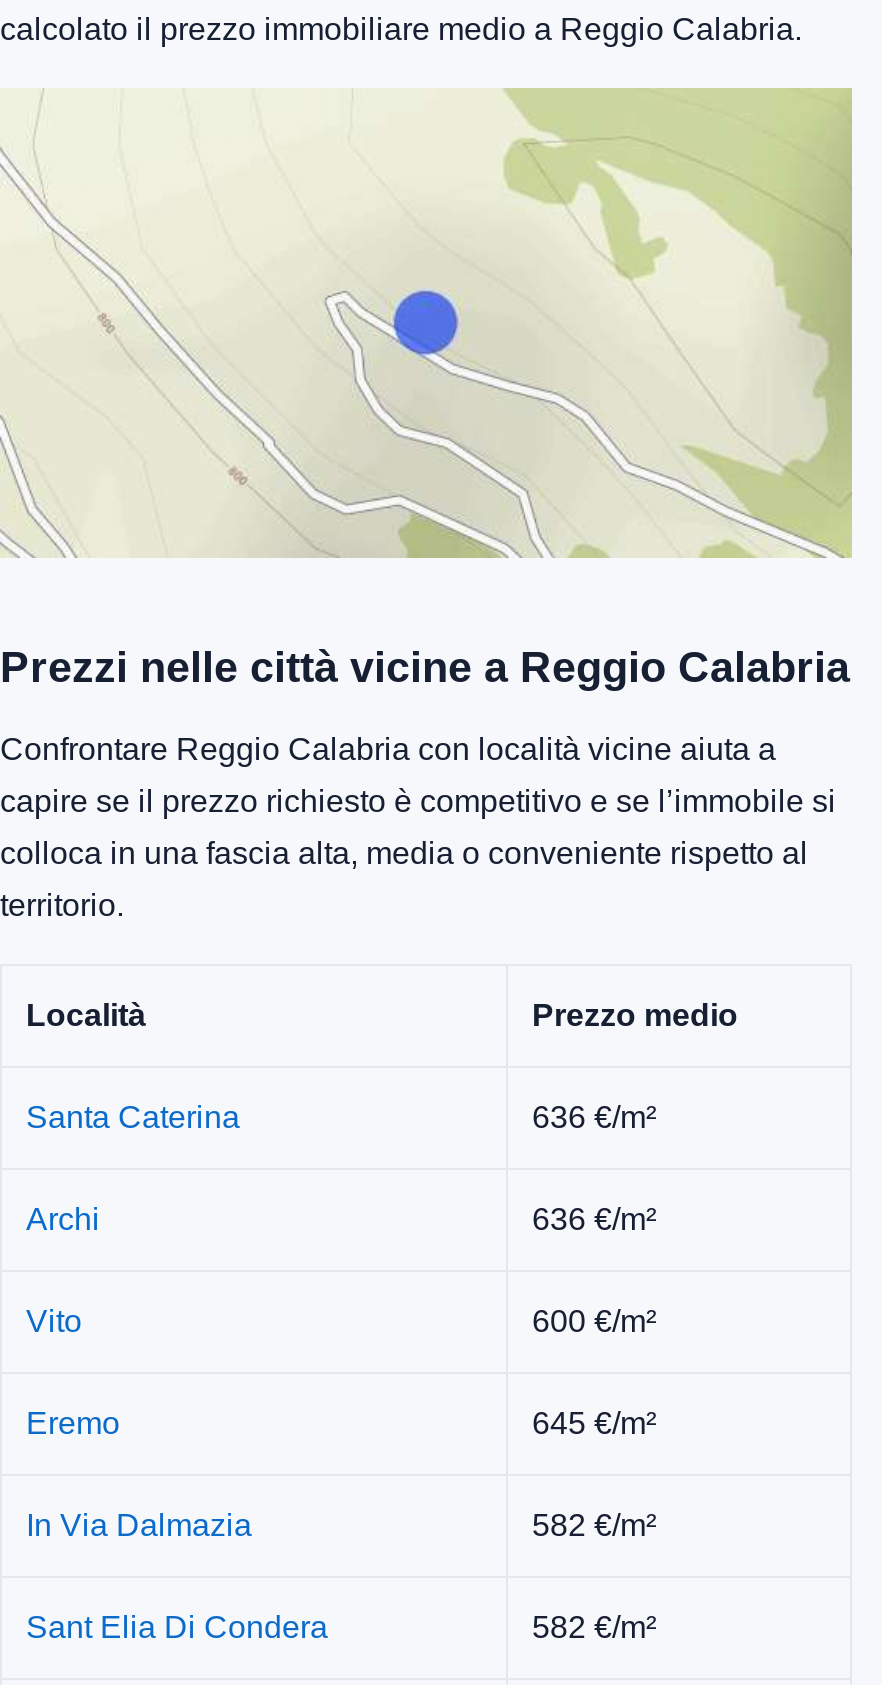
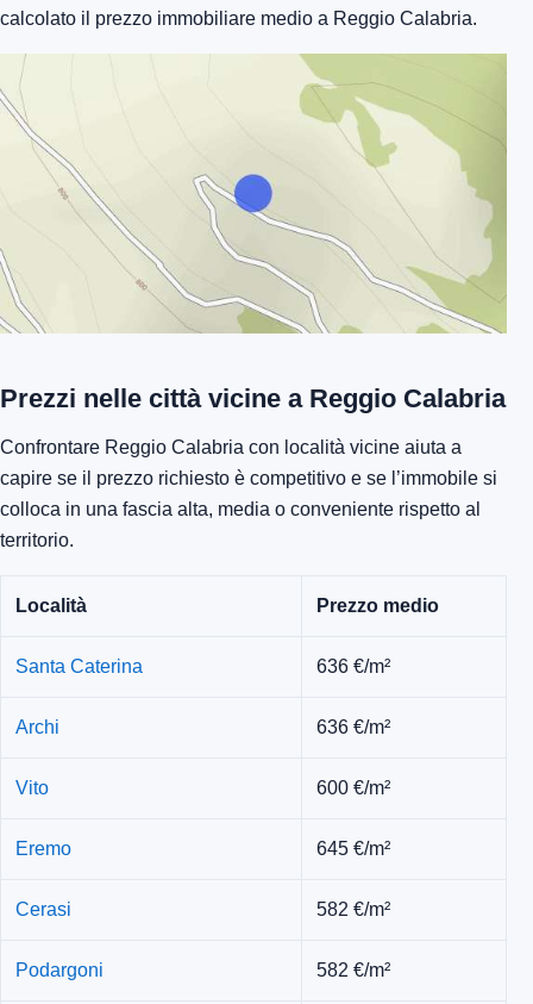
[26,1509,252,1543] In Via Dalmazia -> [15,900,71,920] Cerasi
[26,1611,328,1645] Sant Elia Di Condera -> [15,961,104,981] Podargoni

